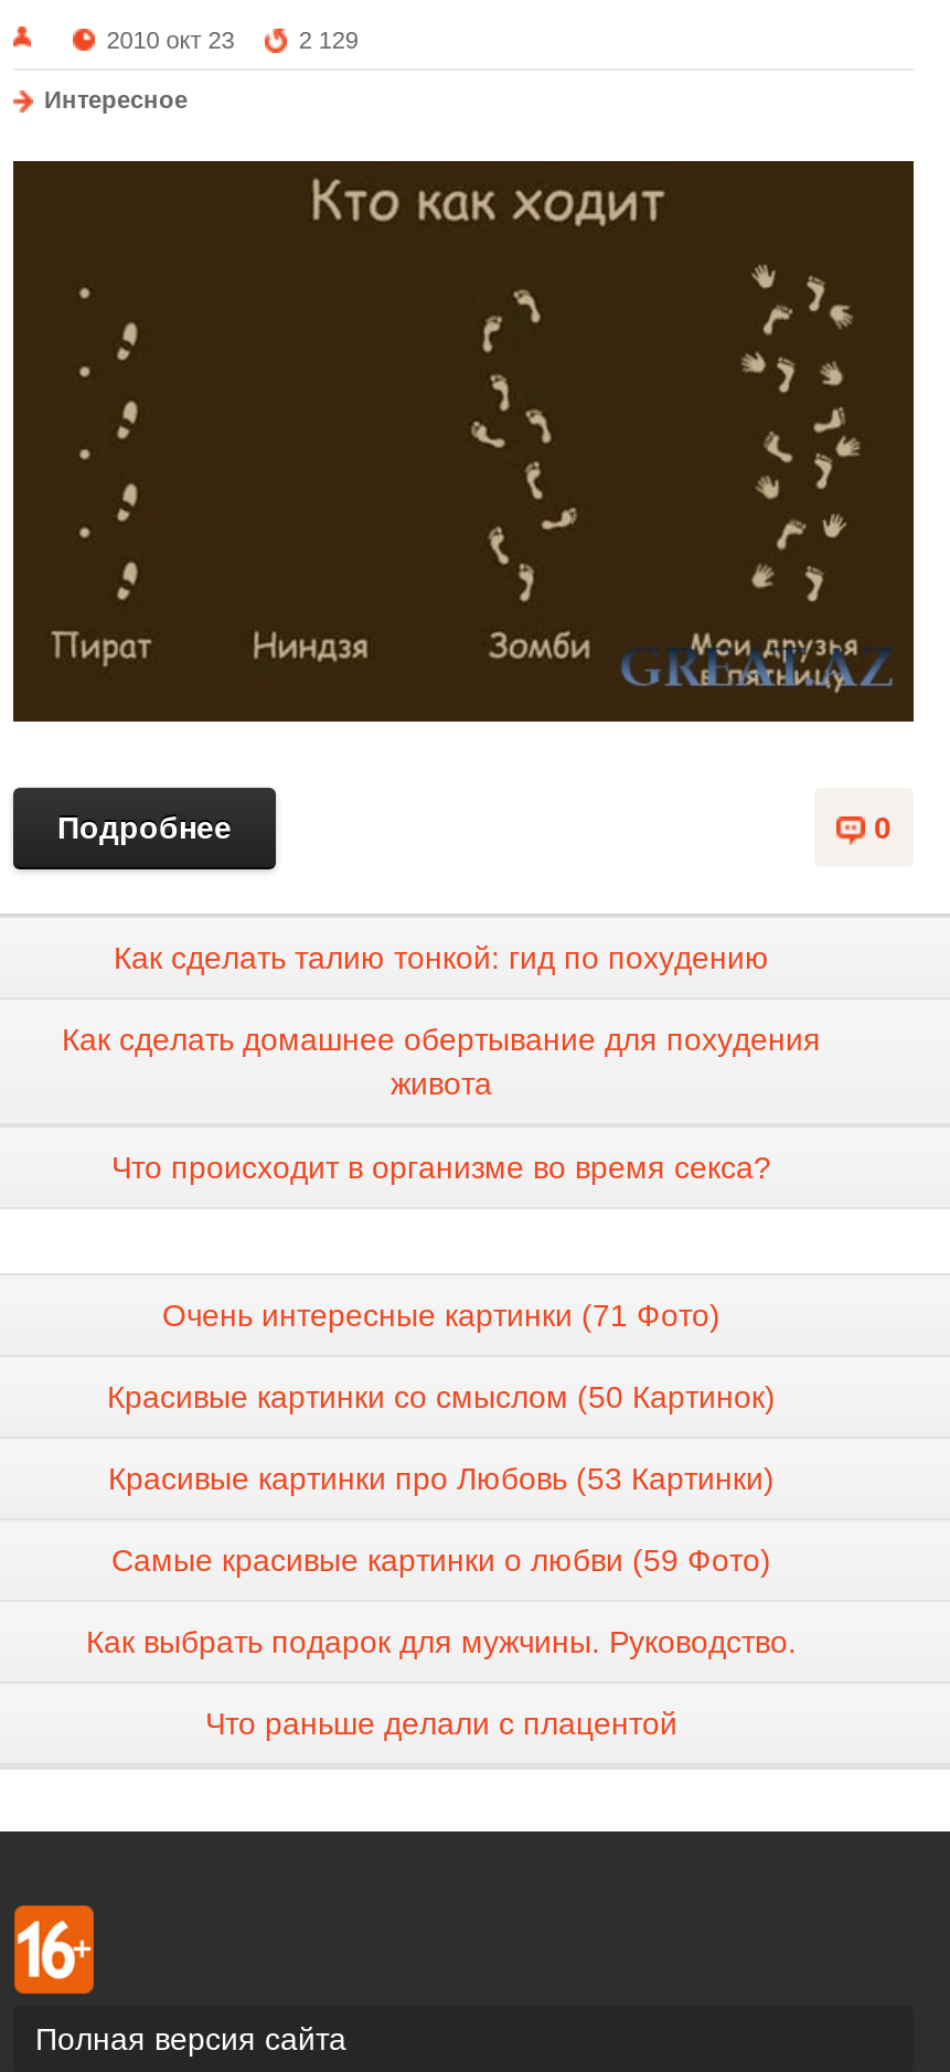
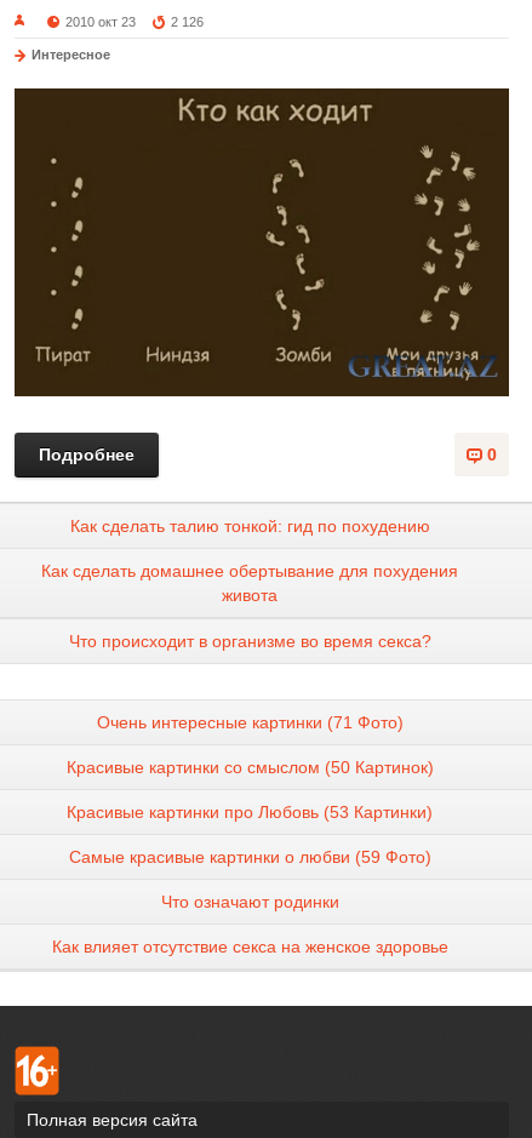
[299,26,358,53] 2 129 -> [171,15,204,29] 2 126
[86,1625,797,1660] Как выбрать подарок для мужчины. Руководство. -> [161,892,339,912] Что означают родинки
[205,1706,677,1741] Что раньше делали с плацентой -> [52,937,448,956] Как влияет отсутствие секса на женское здоровье

